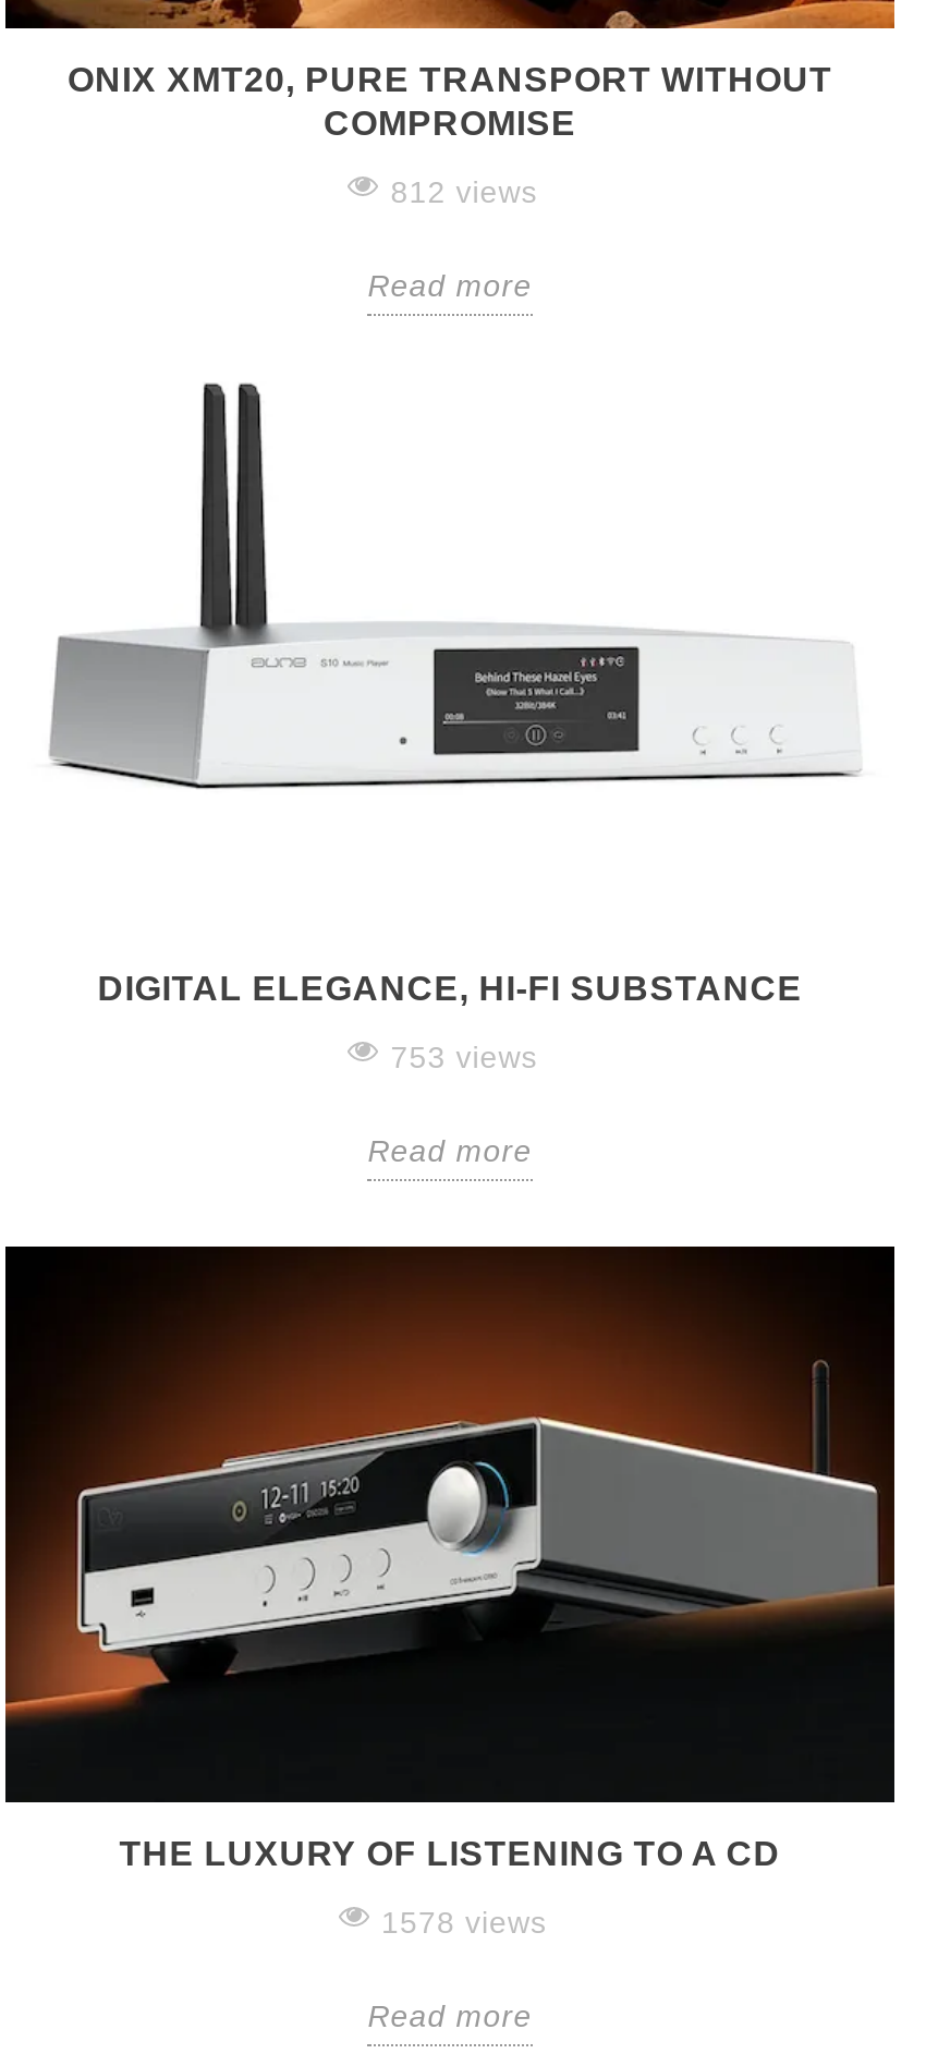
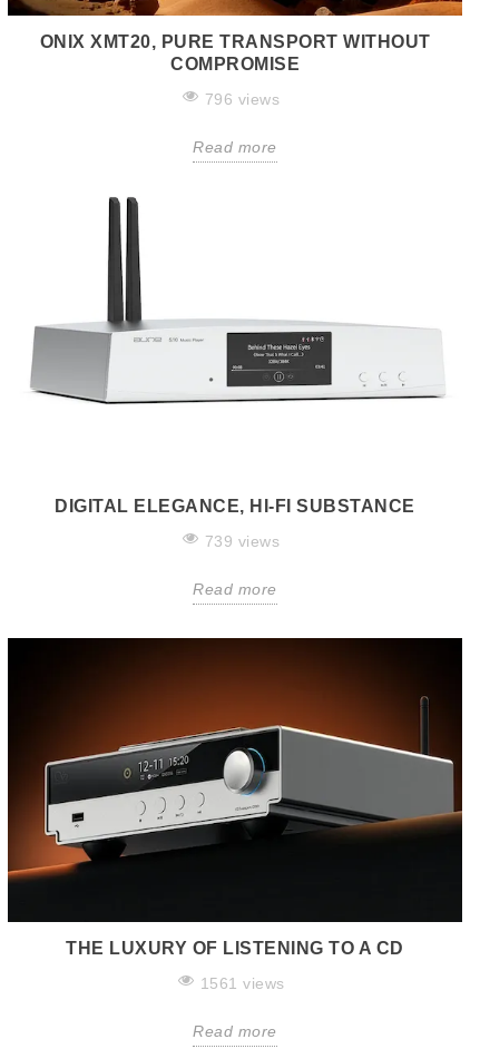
[391,175,538,210] 812 views -> [205,89,280,107] 796 views
[391,1040,538,1075] 753 views -> [205,531,280,549] 739 views
[381,1905,547,1940] 1578 views -> [200,973,285,991] 1561 views

